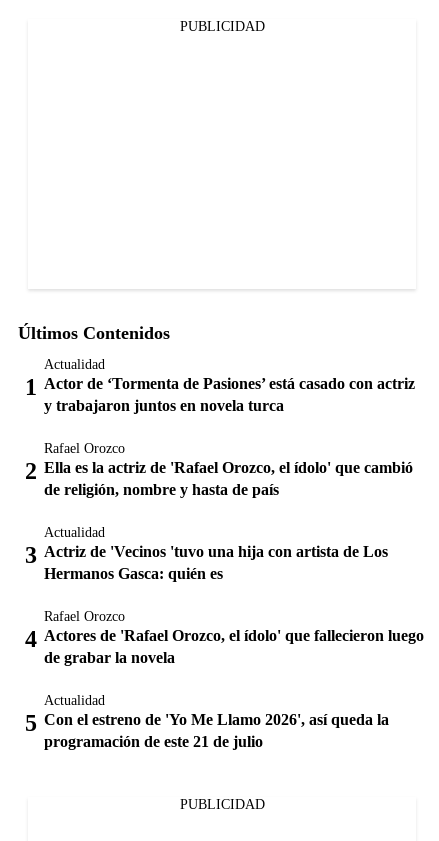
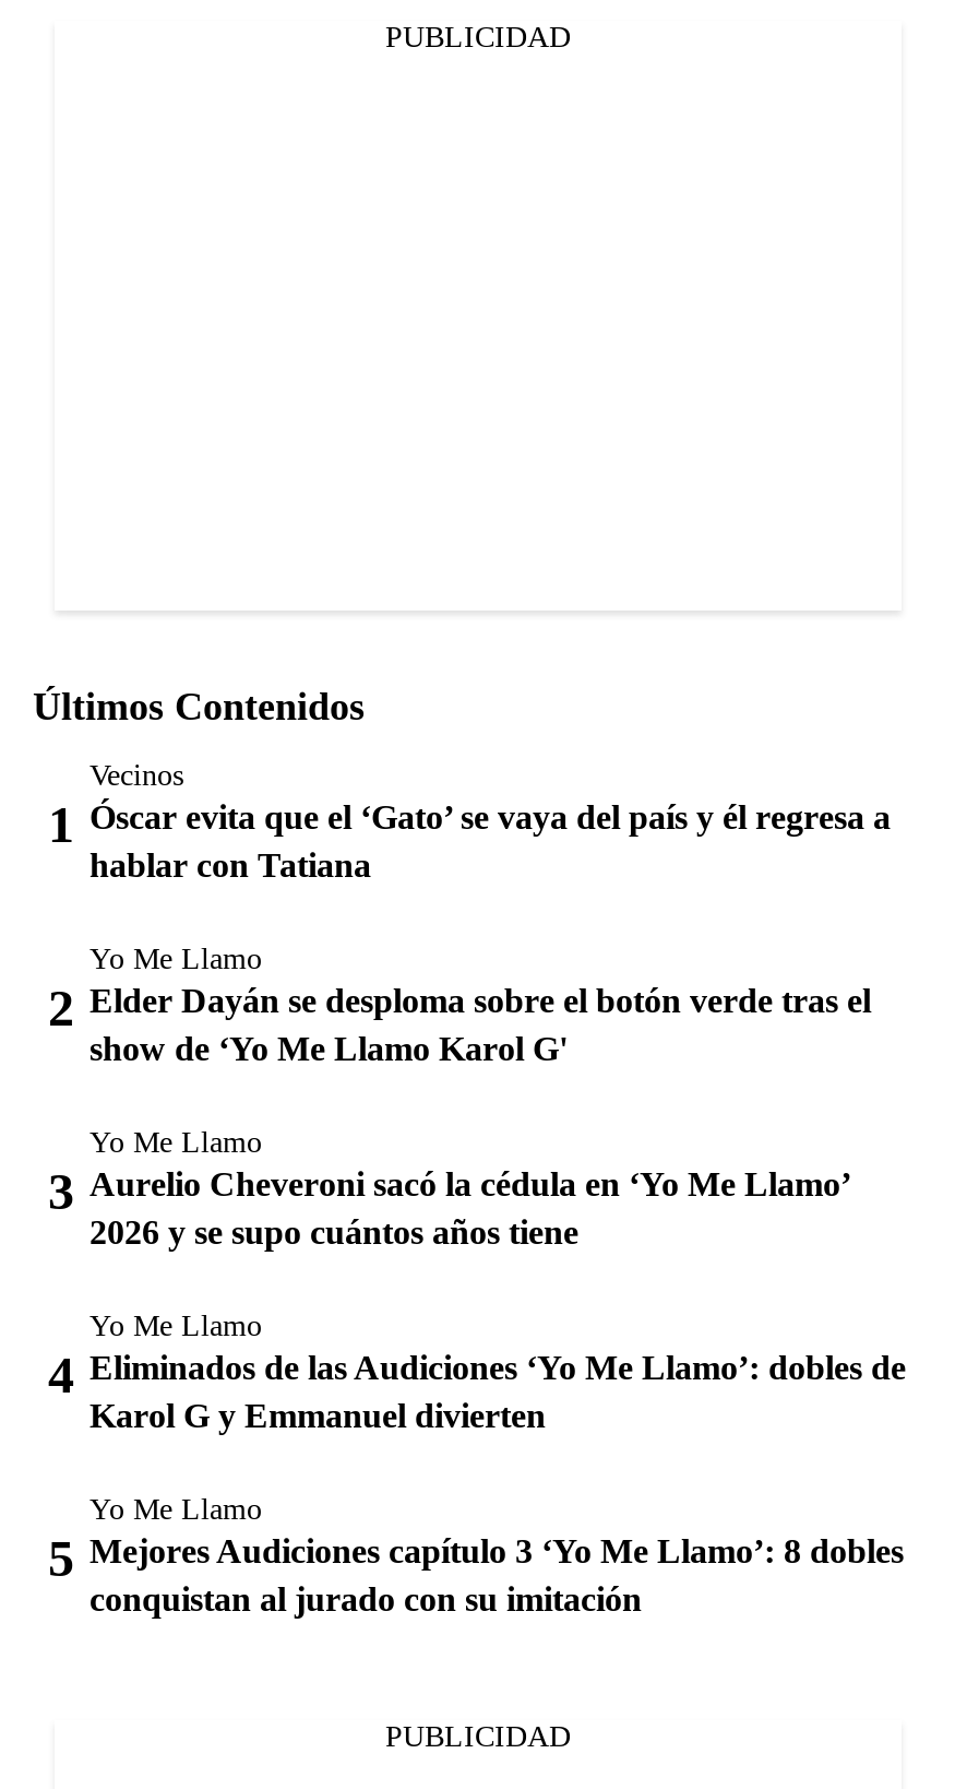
[44,357,415,414] Actualidad | Actor de ‘Tormenta de Pasiones’ está casado con actriz | y trabajaron juntos en novela turca -> [89,760,891,885] Vecinos | Óscar evita que el ‘Gato’ se vaya del país y él regresa a | hablar con Tatiana
[44,441,413,498] Rafael Orozco | Ella es la actriz de 'Rafael Orozco, el ídolo' que cambió | de religión, nombre y hasta de país -> [89,944,871,1068] Yo Me Llamo | Elder Dayán se desploma sobre el botón verde tras el | show de ‘Yo Me Llamo Karol G'
[44,525,388,582] Actualidad | Actriz de 'Vecinos 'tuvo una hija con artista de Los | Hermanos Gasca: quién es -> [89,1127,849,1252] Yo Me Llamo | Aurelio Cheveroni sacó la cédula en ‘Yo Me Llamo’ | 2026 y se supo cuántos años tiene
[44,609,424,666] Rafael Orozco | Actores de 'Rafael Orozco, el ídolo' que fallecieron luego | de grabar la novela -> [89,1311,906,1435] Yo Me Llamo | Eliminados de las Audiciones ‘Yo Me Llamo’: dobles de | Karol G y Emmanuel divierten
[44,693,389,750] Actualidad | Con el estreno de 'Yo Me Llamo 2026', así queda la | programación de este 21 de julio -> [89,1494,904,1619] Yo Me Llamo | Mejores Audiciones capítulo 3 ‘Yo Me Llamo’: 8 dobles | conquistan al jurado con su imitación

